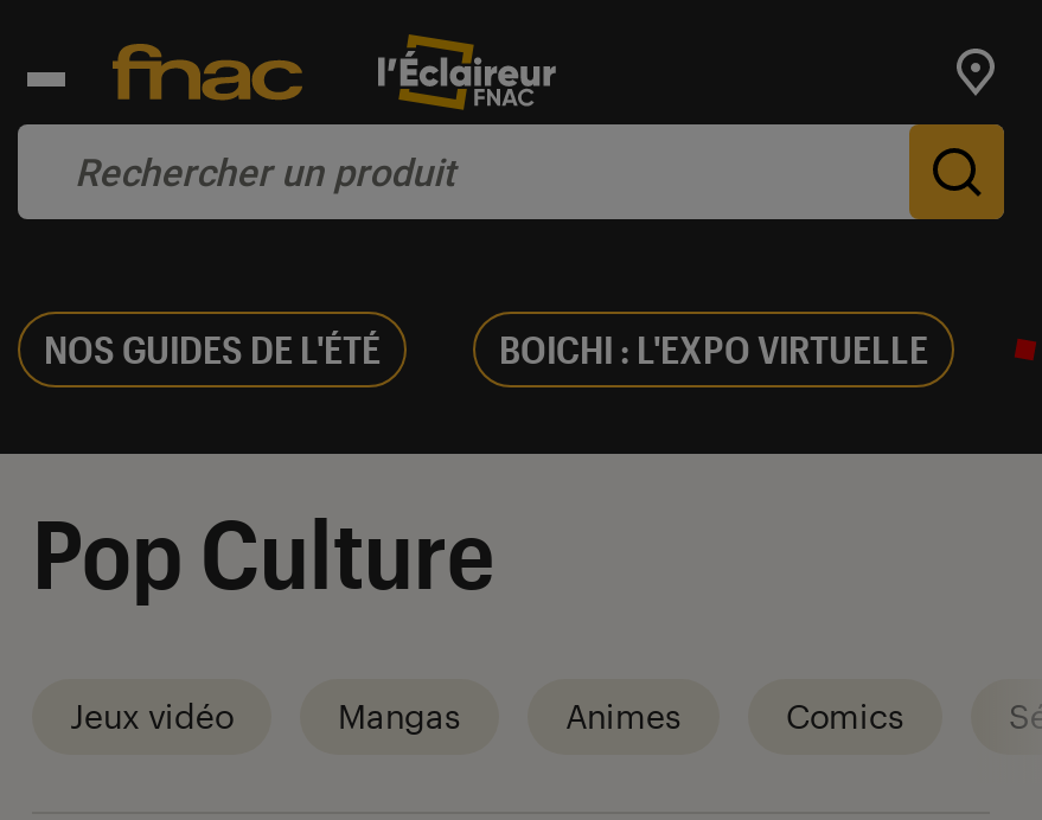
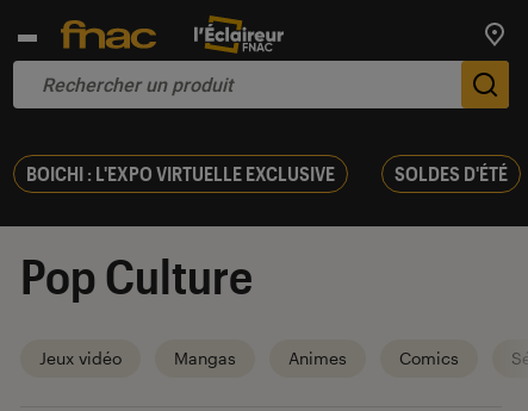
[44,326,928,371] NOS GUIDES DE L'ÉTÉ | BOICHI : L'EXPO VIRTUELLE -> [26,162,508,185] BOICHI : L'EXPO VIRTUELLE EXCLUSIVE | SOLDES D'ÉTÉ

